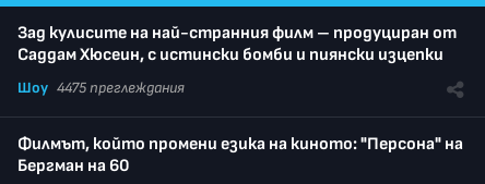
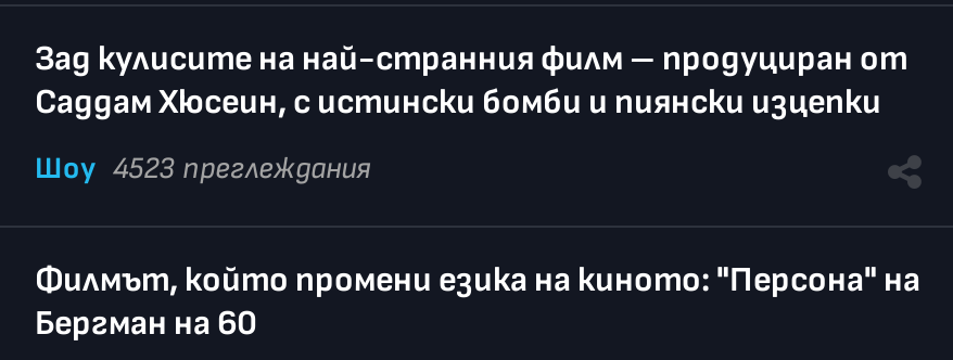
[17,79,185,97] Шоу 4475 преглеждания -> [35,150,371,187] Шоу 4523 преглеждания

